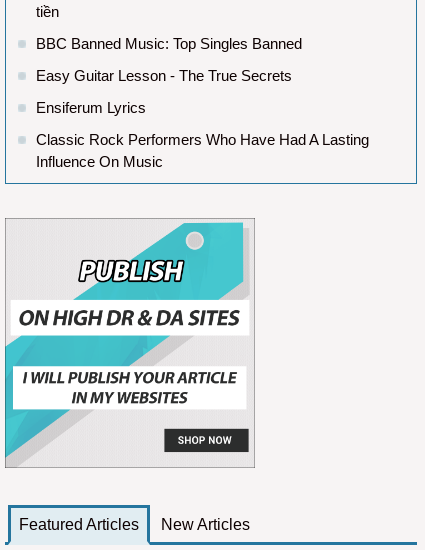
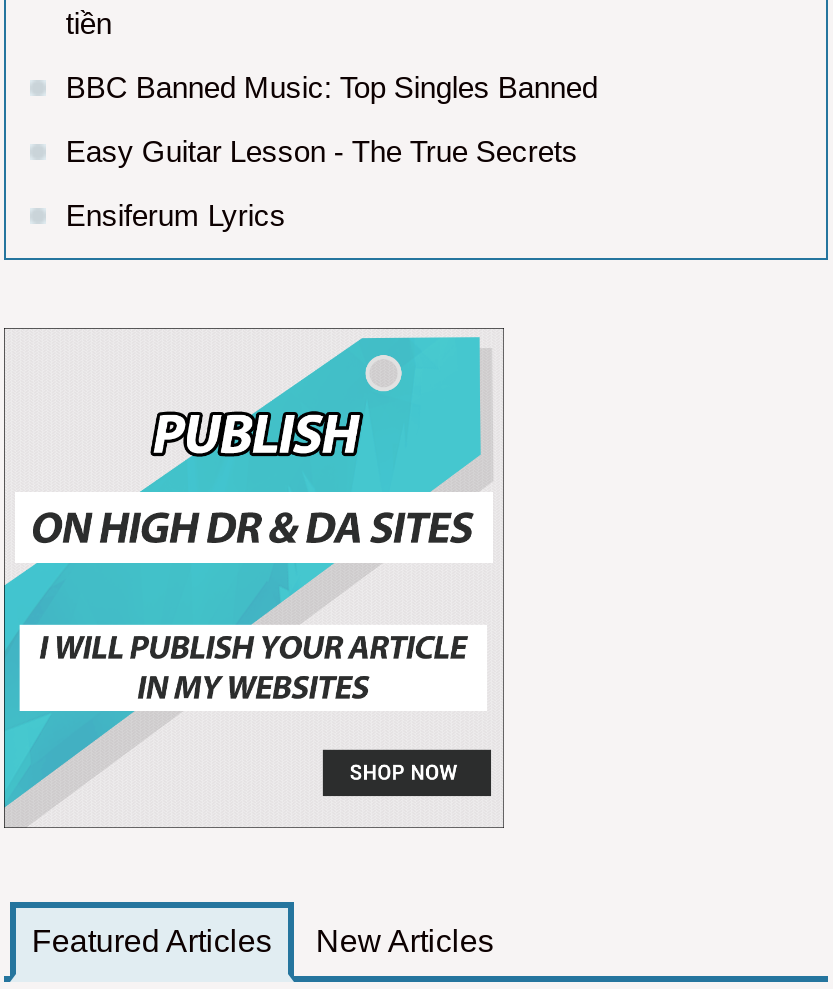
[36,131,369,170] Classic Rock Performers Who Have Had A Lasting | Influence On Music -> none

